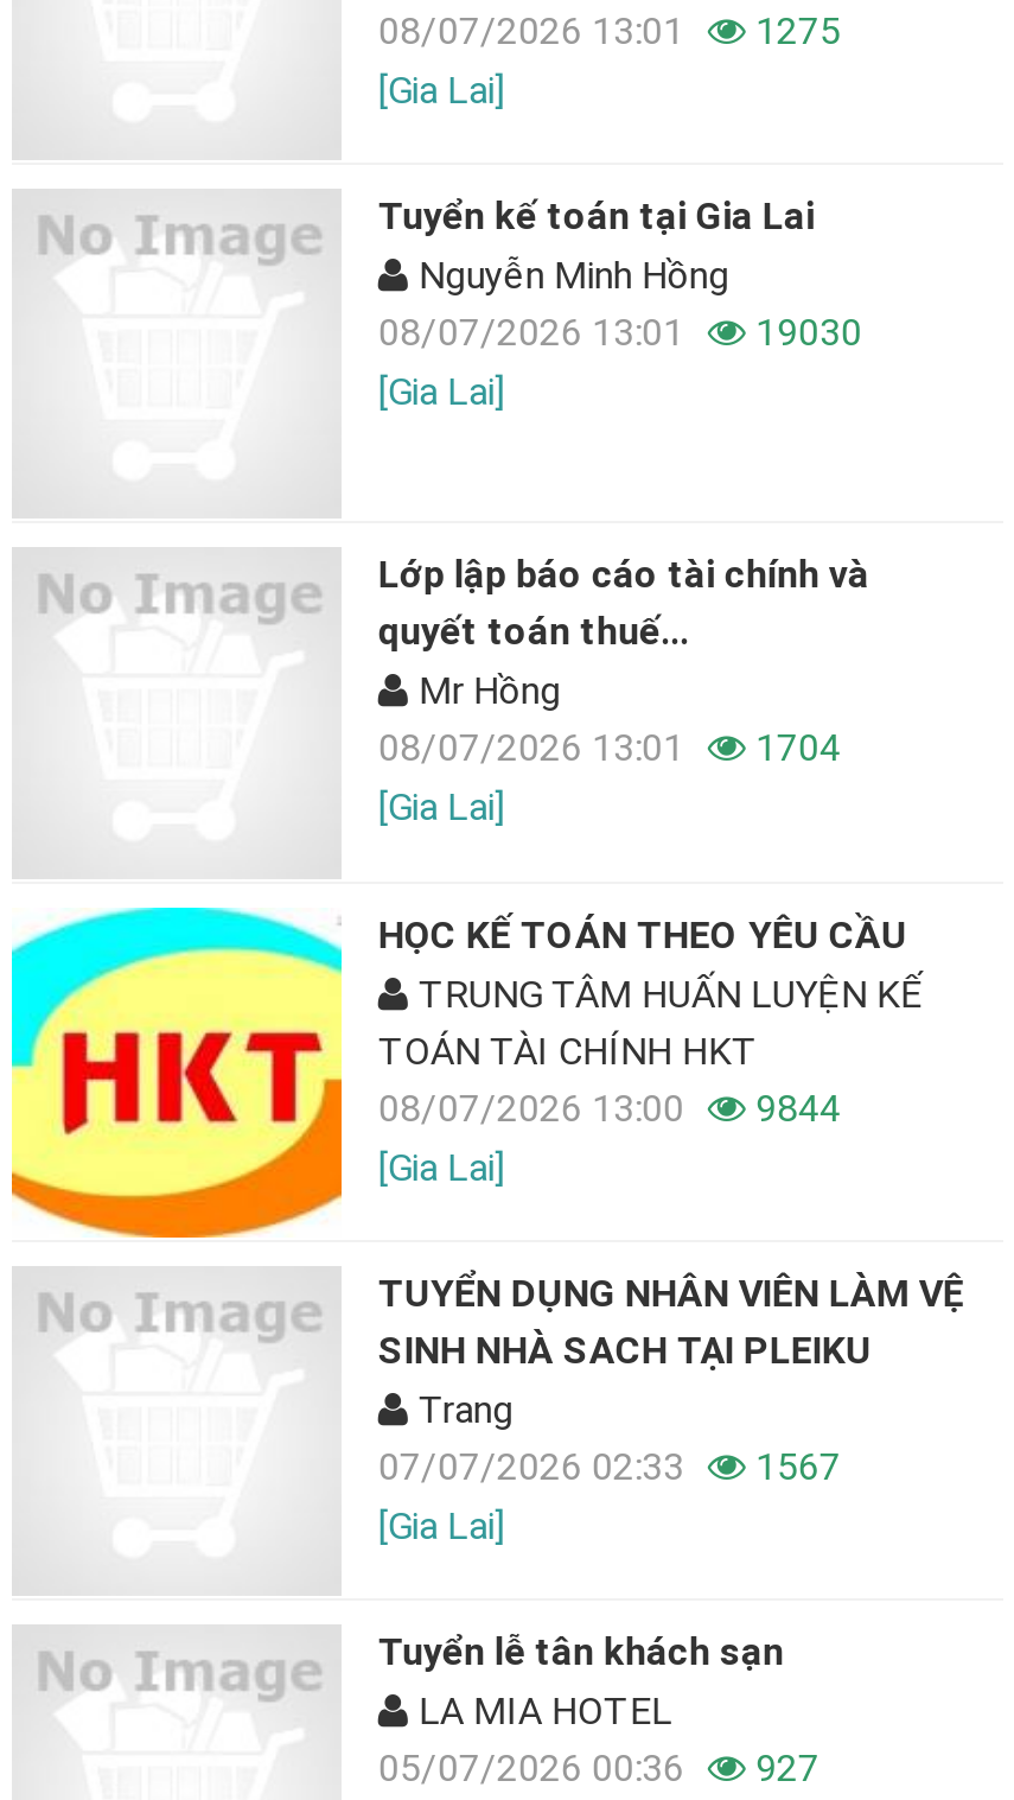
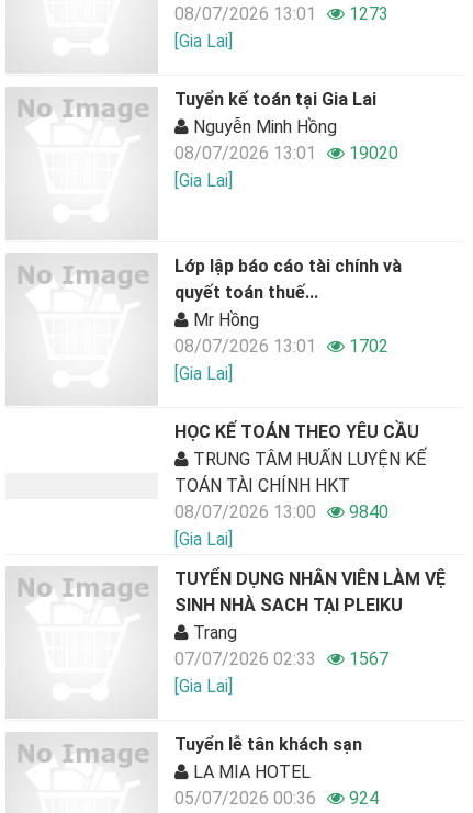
[378,7,840,52] 08/07/2026 13:01 1275 -> [175,3,389,24] 08/07/2026 13:01 1273
[378,309,862,354] 08/07/2026 13:01 19030 -> [175,143,399,164] 08/07/2026 13:01 19020
[378,725,840,770] 08/07/2026 13:01 1704 -> [175,335,389,356] 08/07/2026 13:01 1702
[9,904,344,1239] [image] -> none
[378,1085,840,1130] 08/07/2026 13:00 9844 -> [175,501,389,522] 08/07/2026 13:00 9840
[378,1746,819,1791] 05/07/2026 00:36 927 -> [175,788,379,809] 05/07/2026 00:36 924

